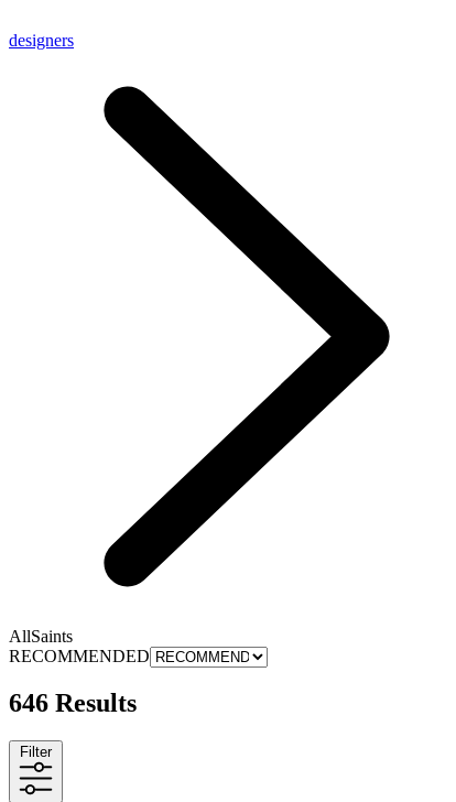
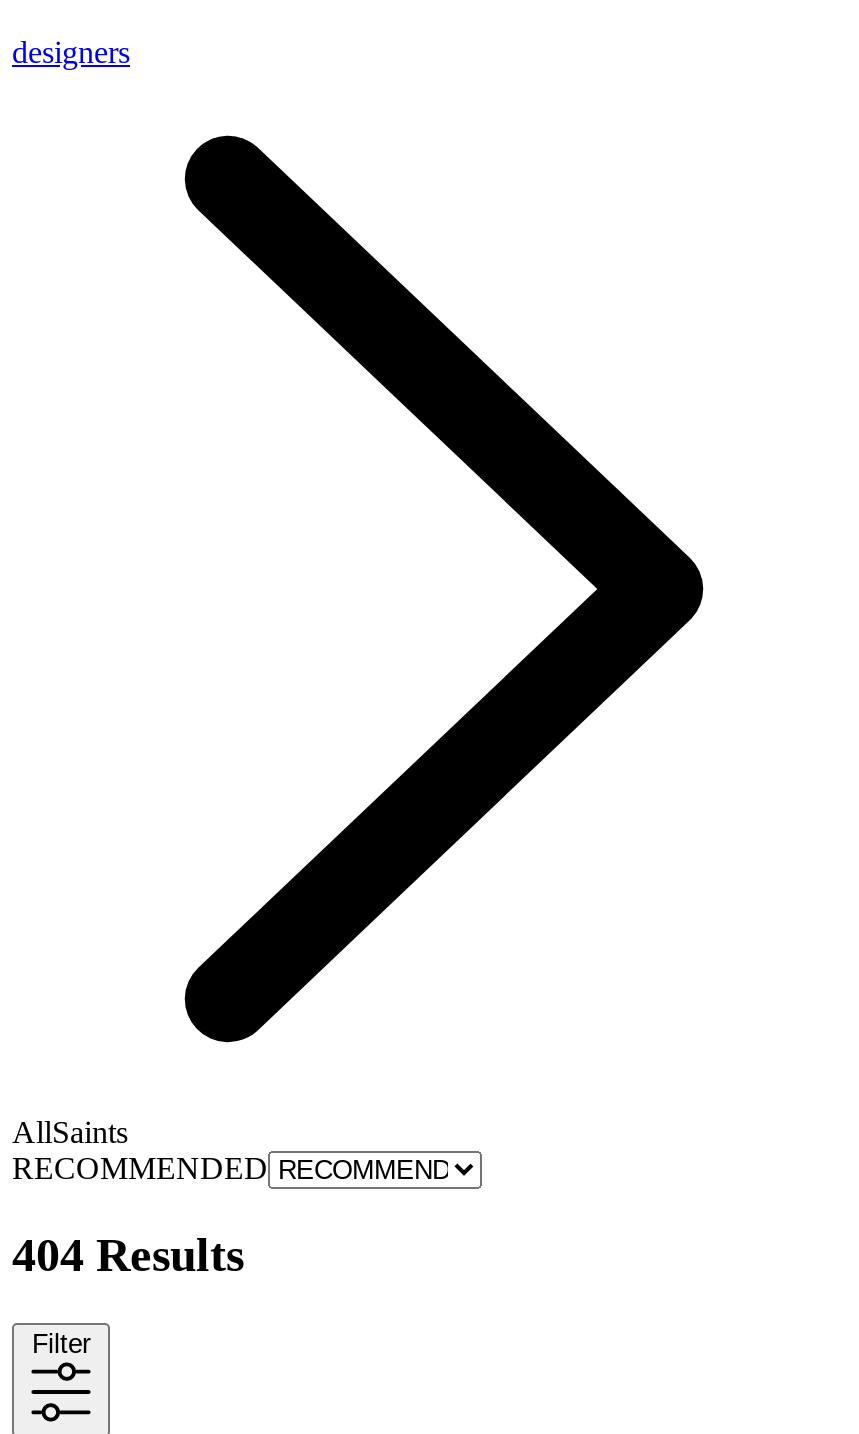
[9,689,137,718] 646 Results -> [12,1229,244,1281] 404 Results

